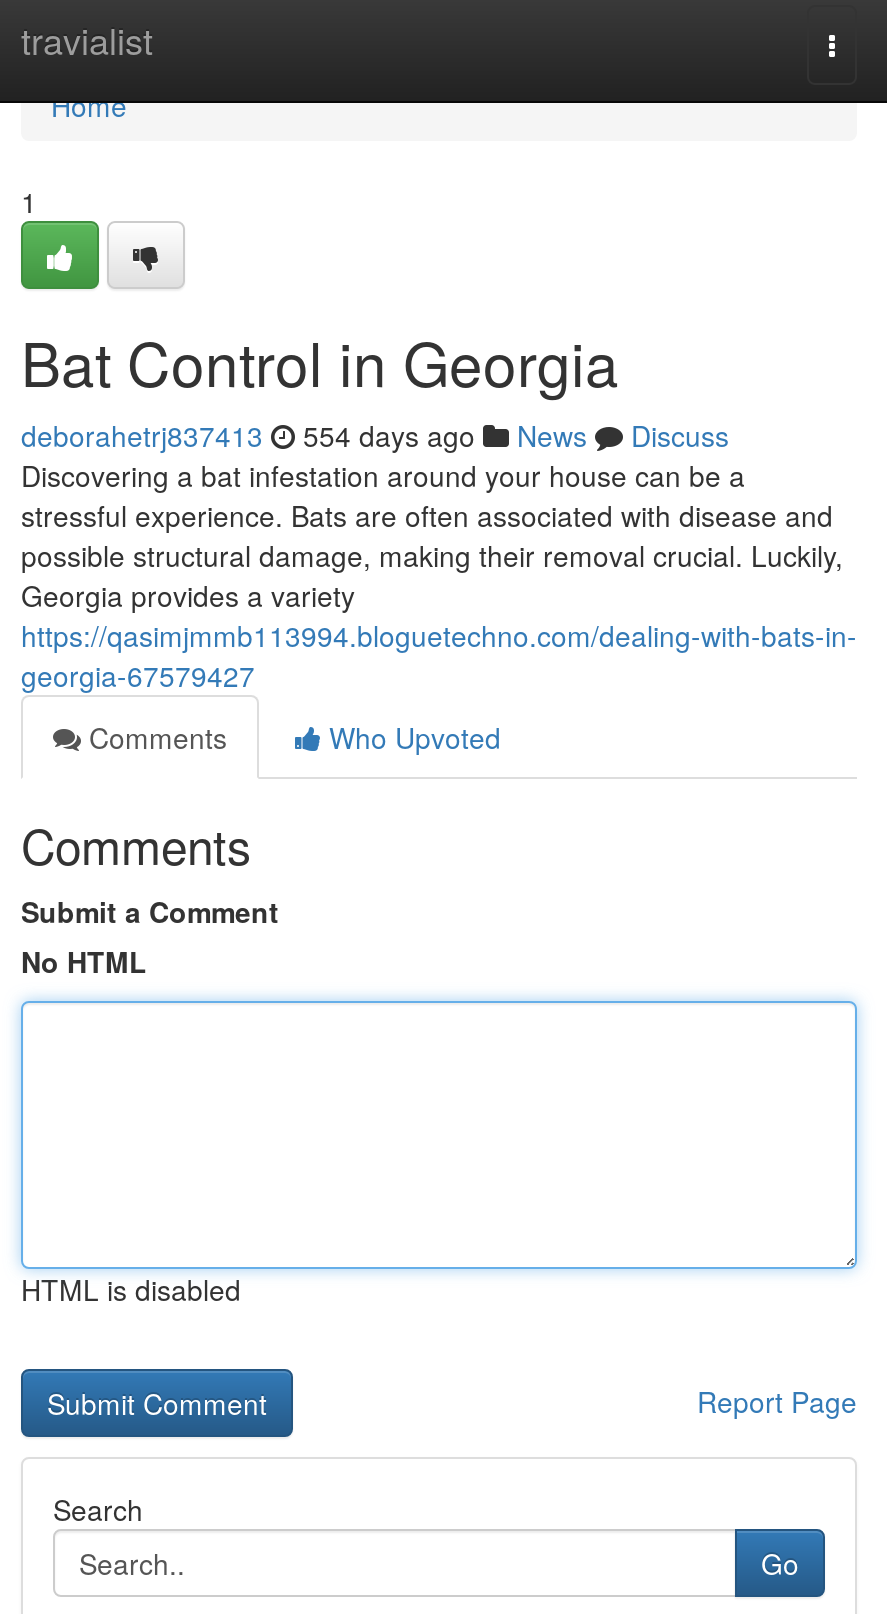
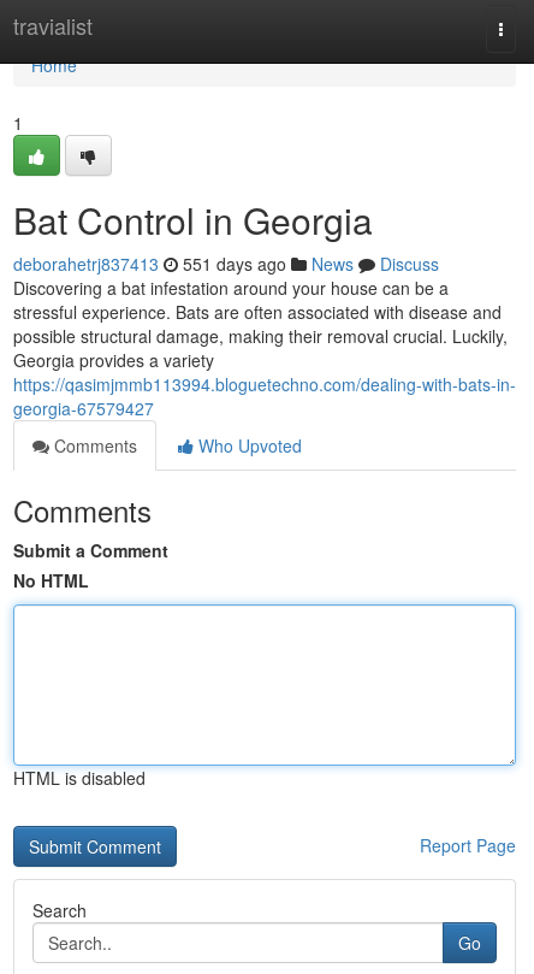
[21,415,729,455] deborahetrj837413 554 days ago News Discuss -> [13,252,439,276] deborahetrj837413 551 days ago News Discuss

